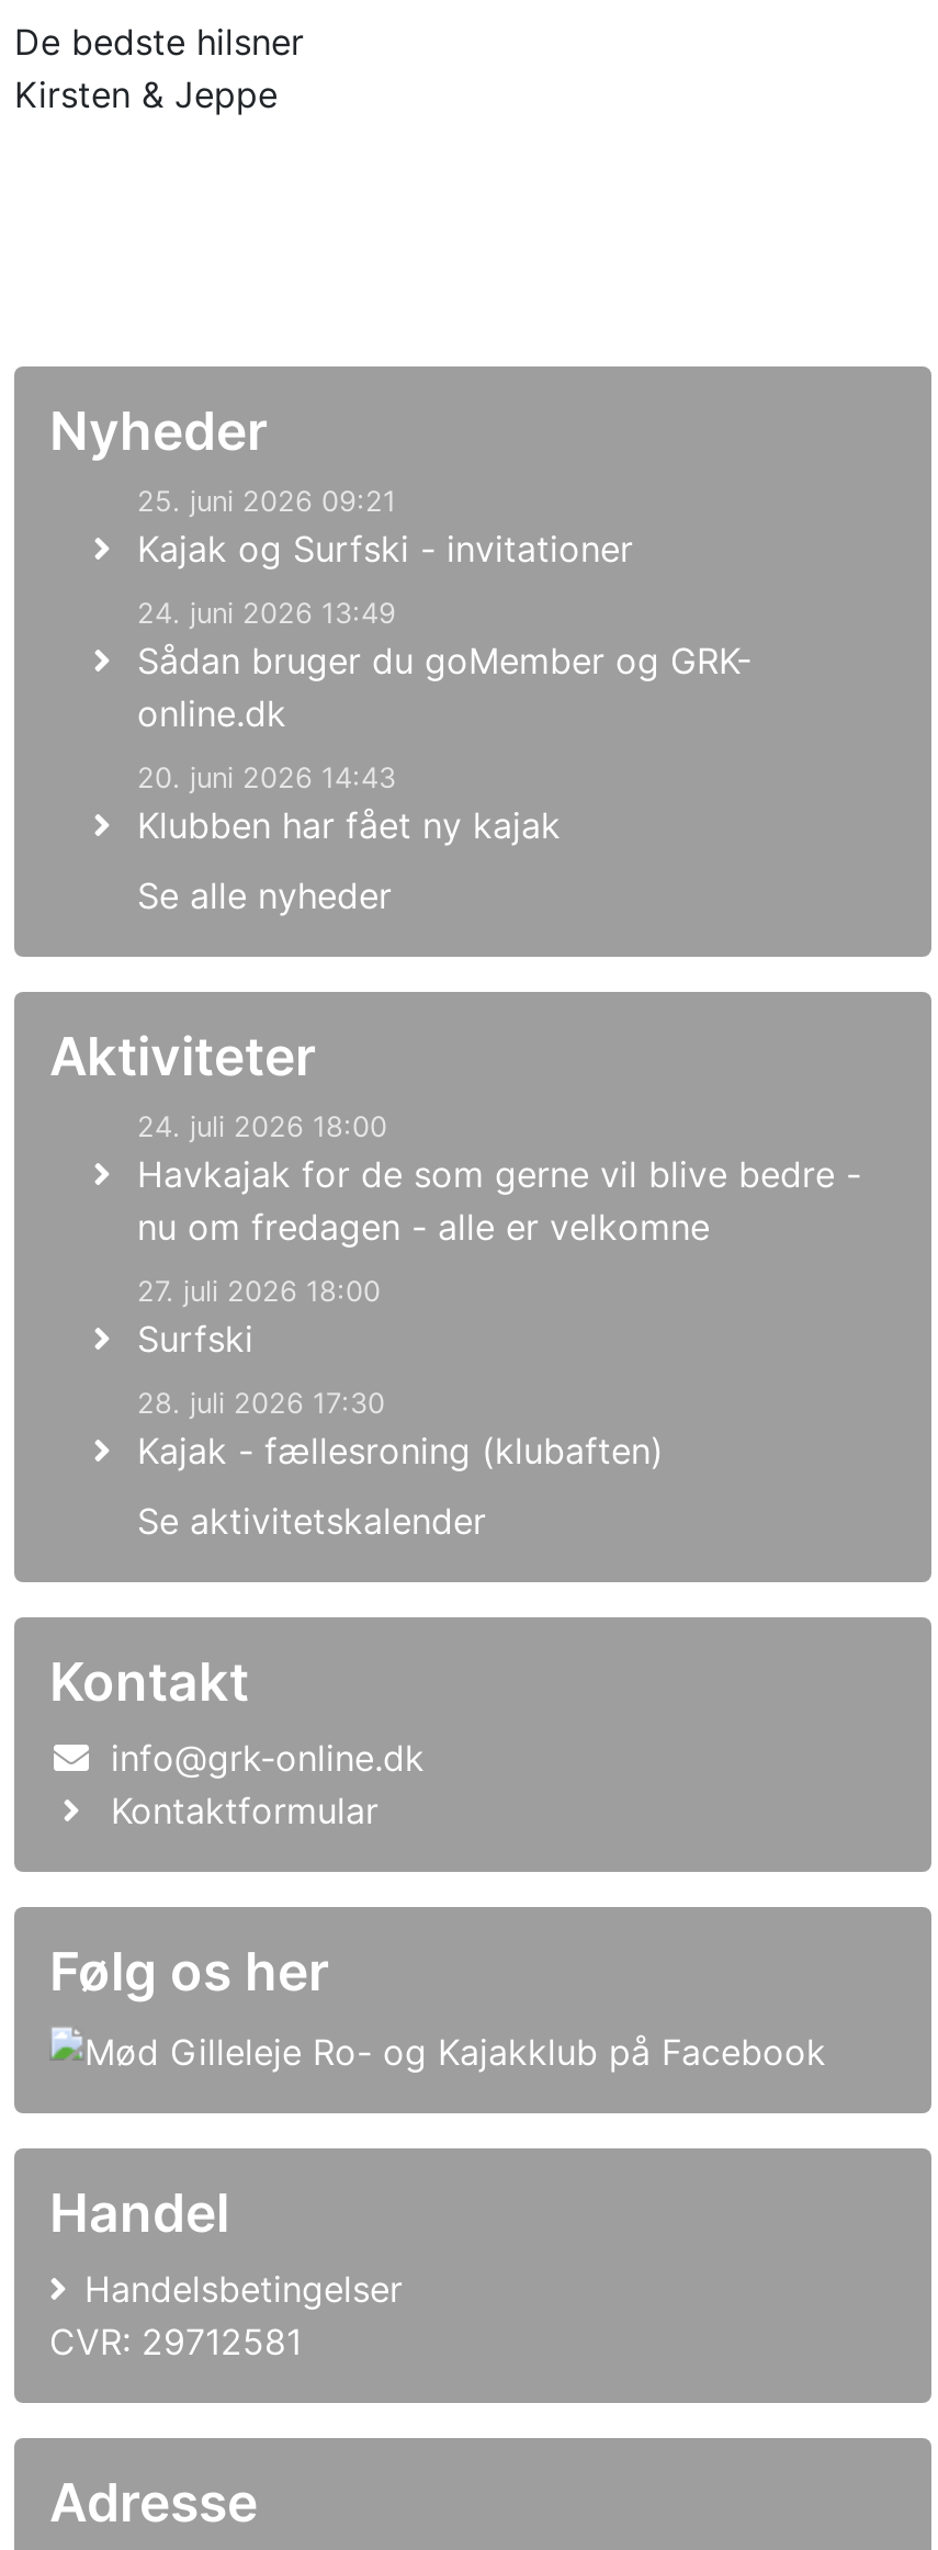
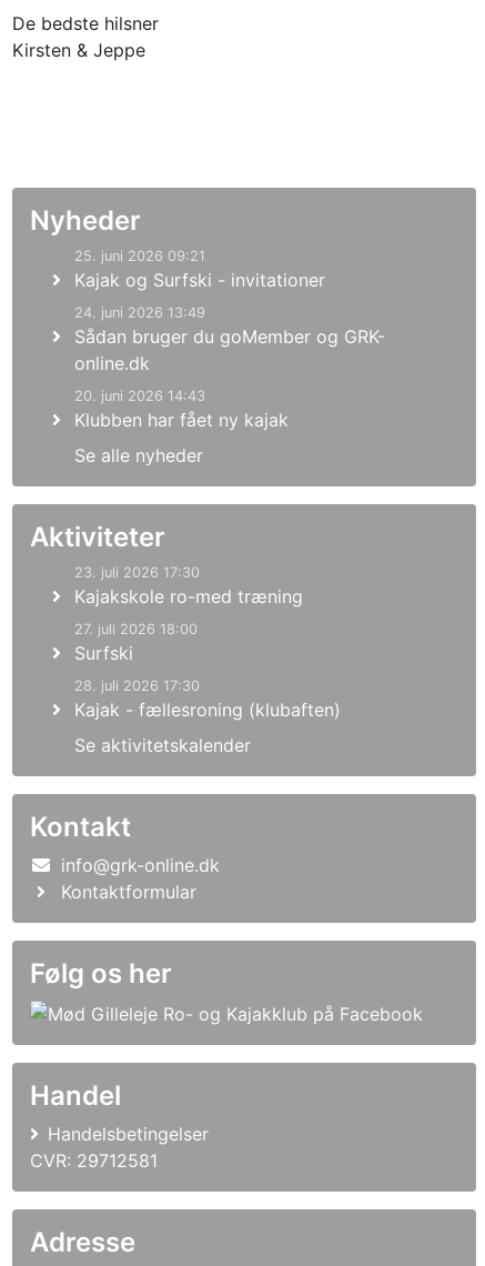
[137,1111,861,1249] 24. juli 2026 18:00 | Havkajak for de som gerne vil blive bedre - | nu om fredagen - alle er velkomne -> [74,564,303,608] 23. juli 2026 17:30 | Kajakskole ro-med træning

